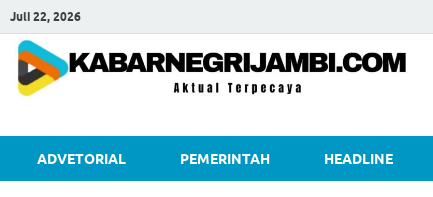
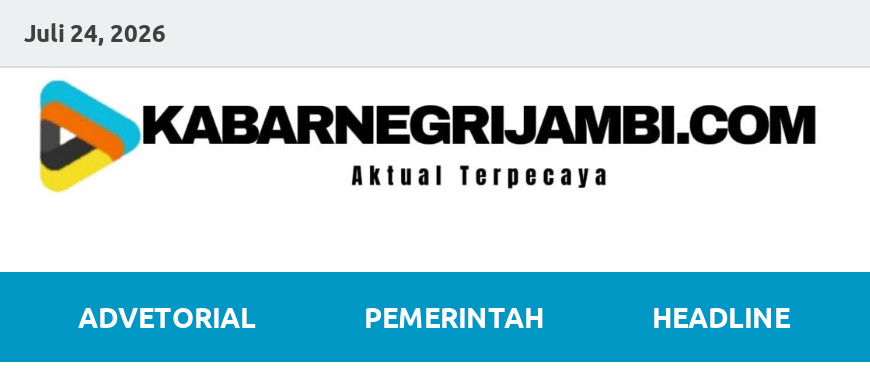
[10,8,81,23] Juli 22, 2026 -> [24,17,166,47] Juli 24, 2026

